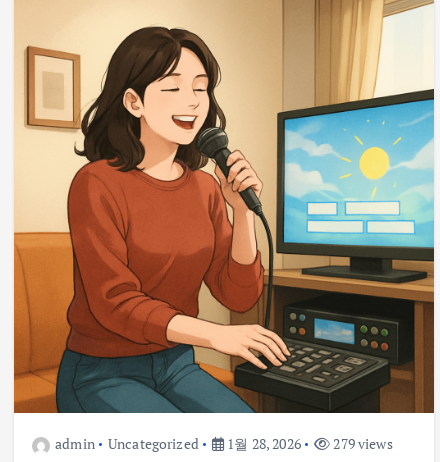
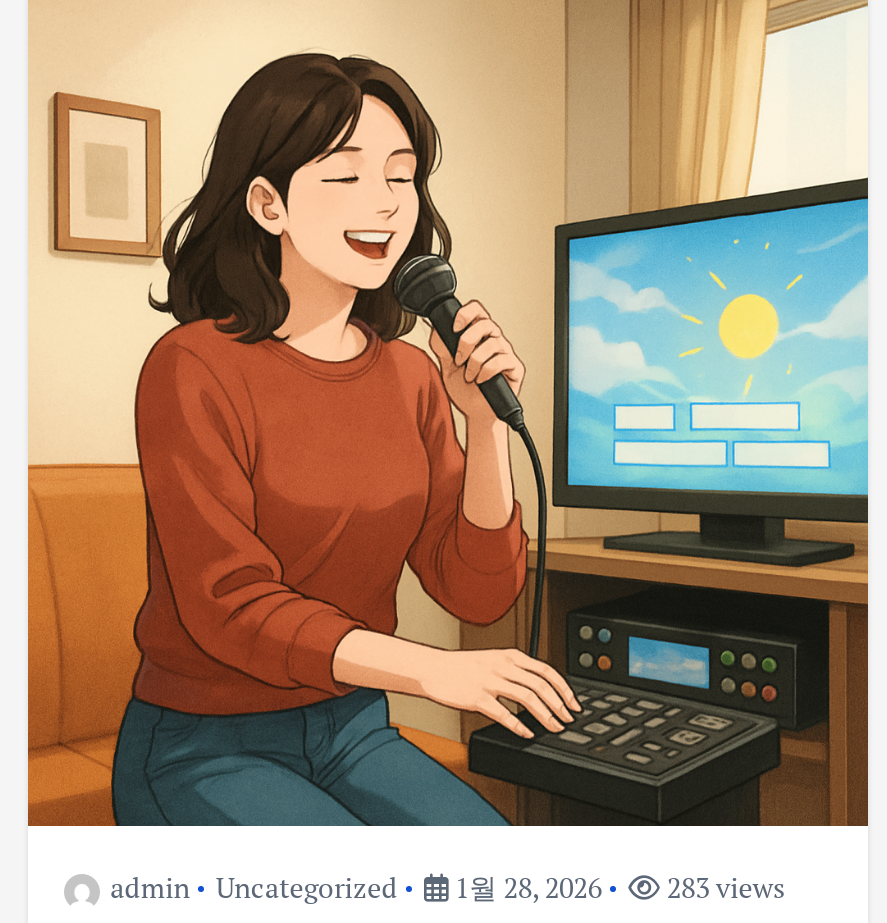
[330,434,393,453] 279 views -> [660,869,785,907] 283 views

